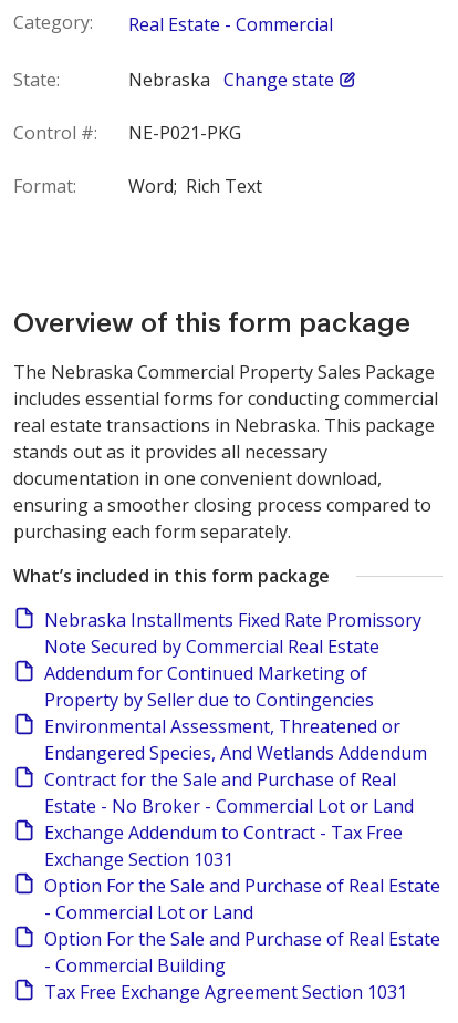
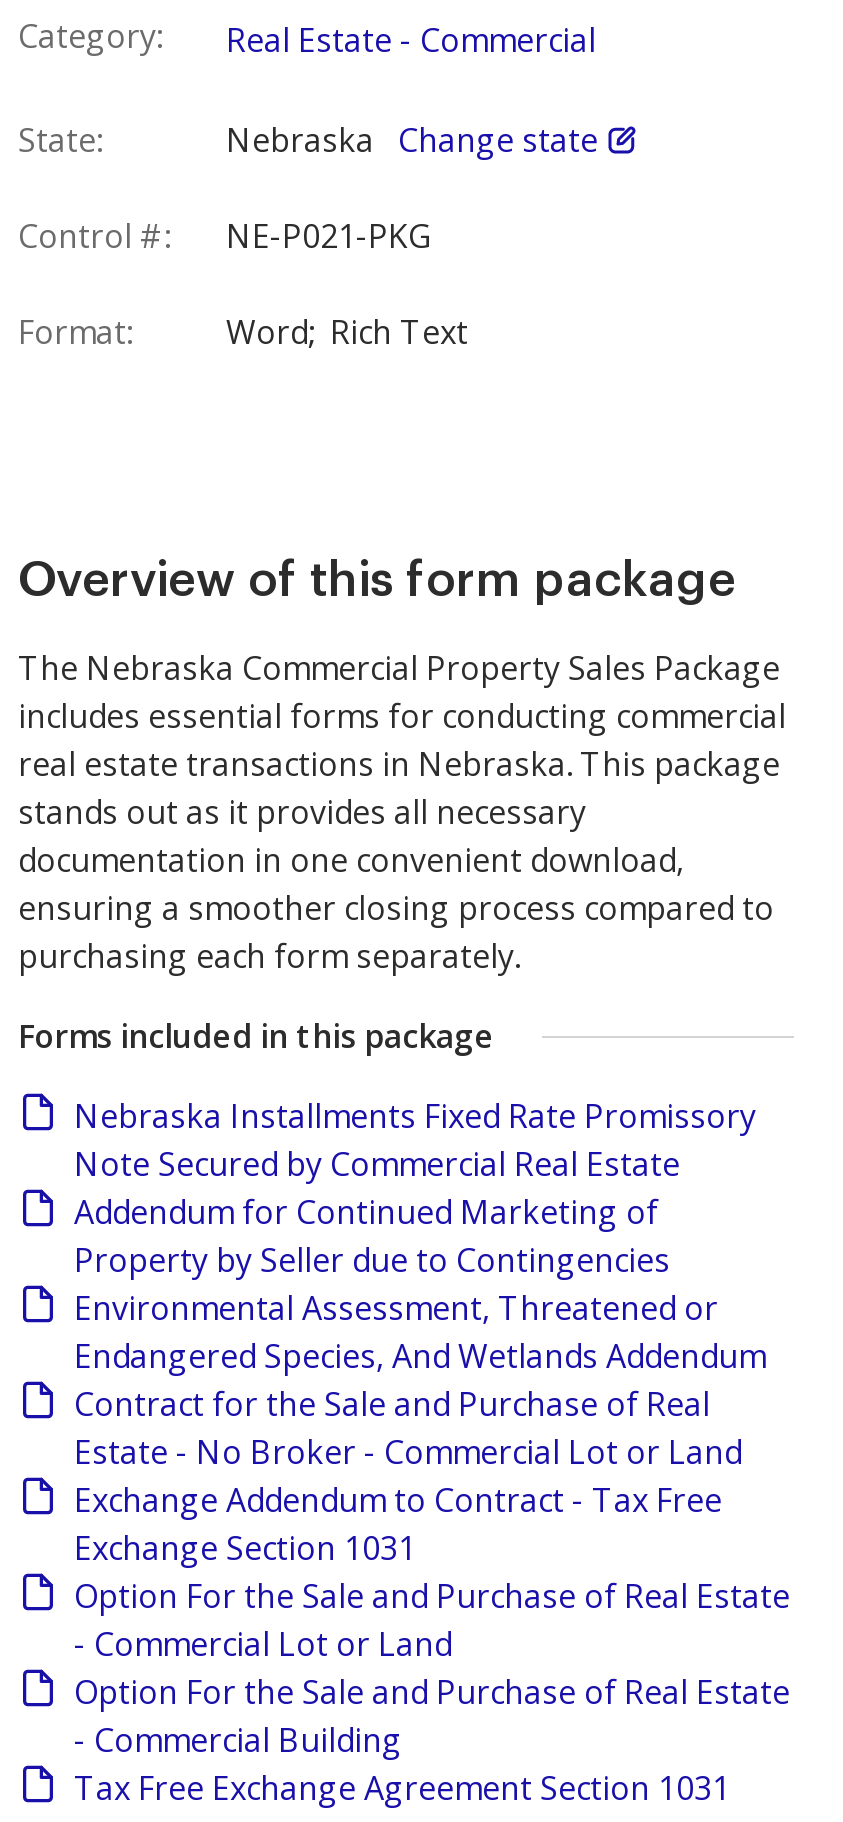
[13,564,330,588] What’s included in this form package -> [18,1014,494,1058] Forms included in this package

